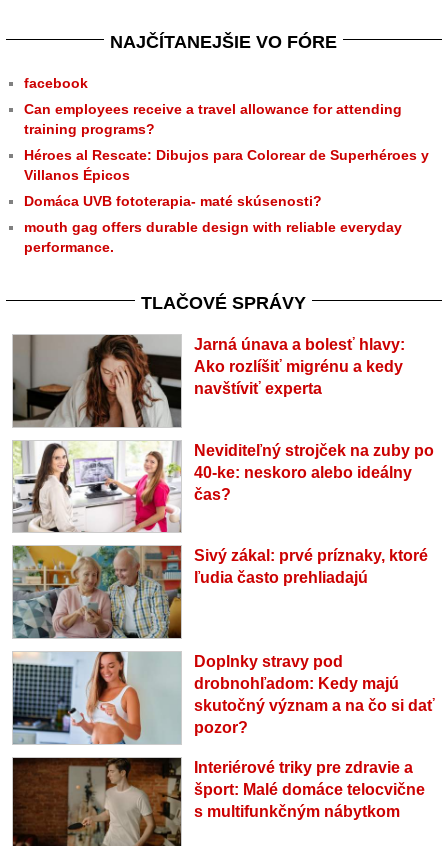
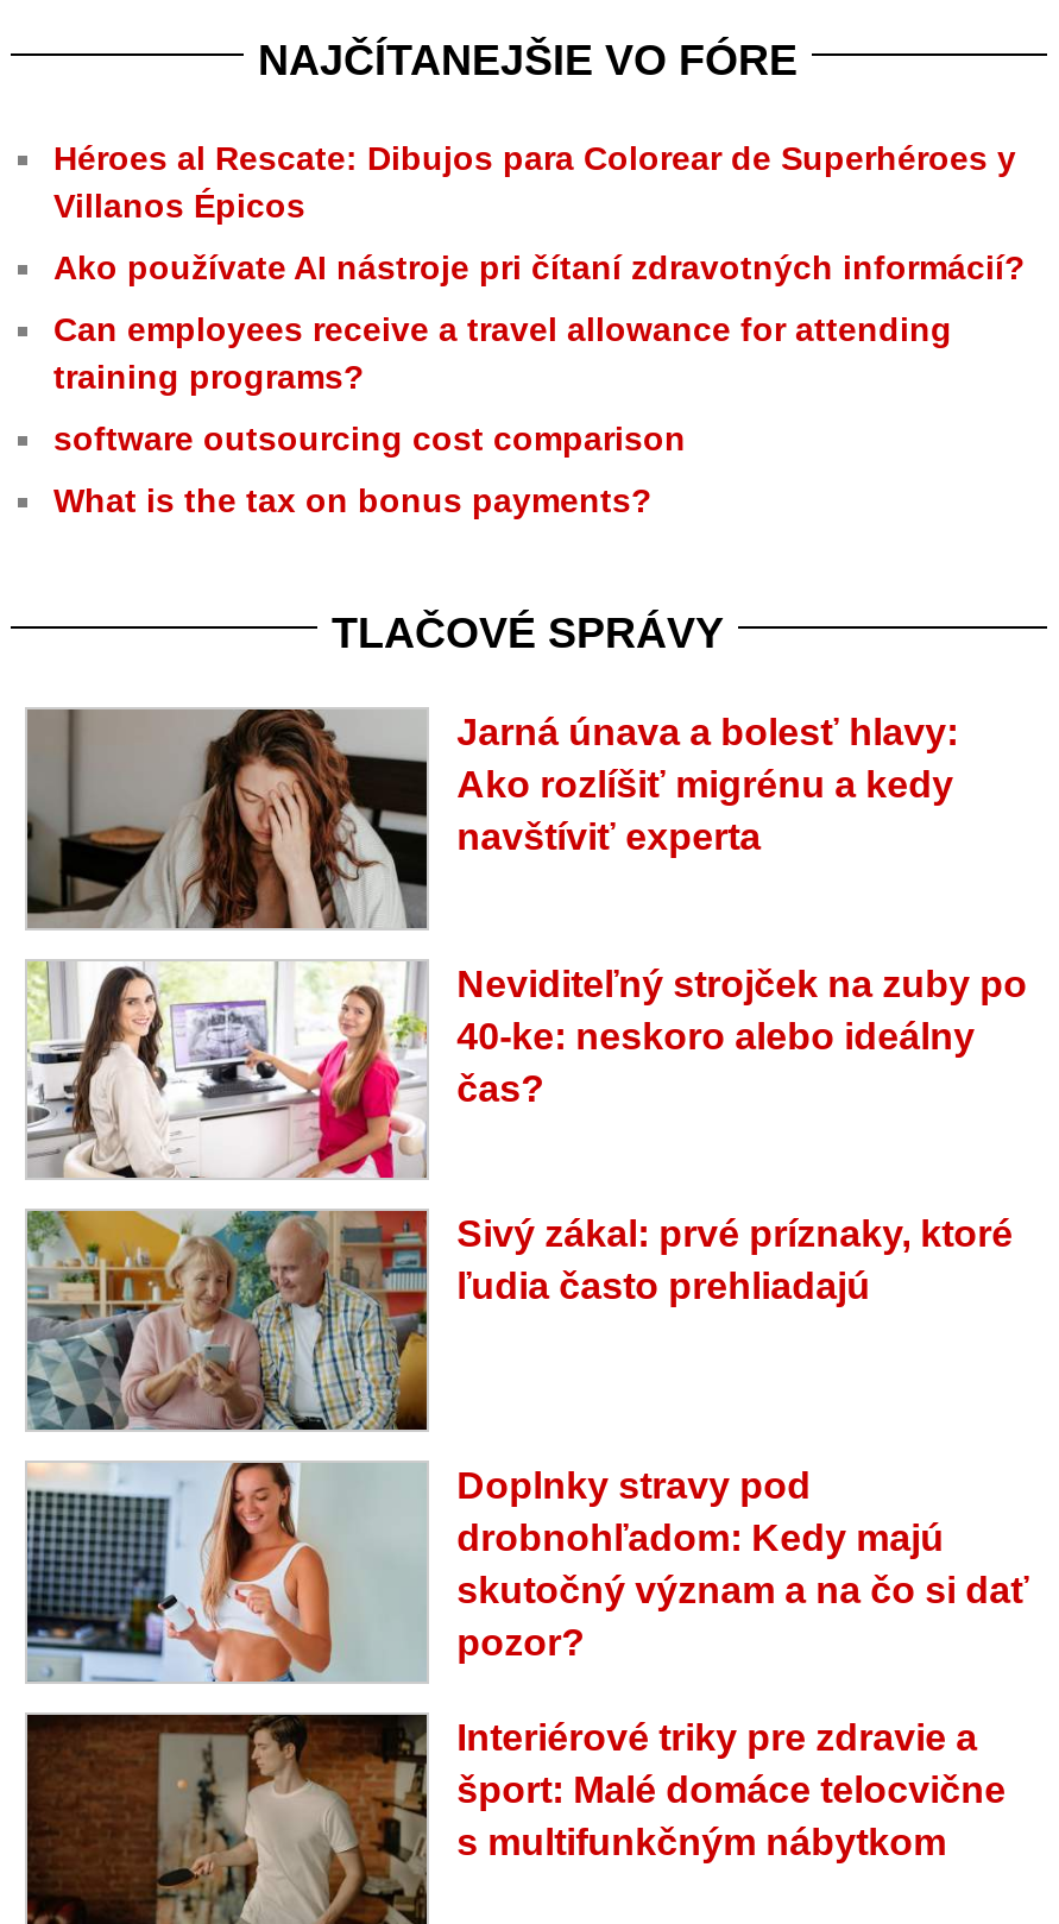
[24,75,88,91] facebook -> [53,248,1026,286] Ako používate AI nástroje pri čítaní zdravotných informácií?
moved [24,101,402,137] -> [53,310,952,396]: Can employees receive a travel allowance for attending | training programs?
moved [24,147,429,183] -> [53,139,1016,225]: Héroes al Rescate: Dibujos para Colorear de Superhéroes y | Villanos Épicos
[24,193,402,255] Domáca UVB fototerapia- maté skúsenosti? | mouth gag offers durable design with reliable everyday | performance. -> [53,420,686,519] software outsourcing cost comparison | What is the tax on bonus payments?

